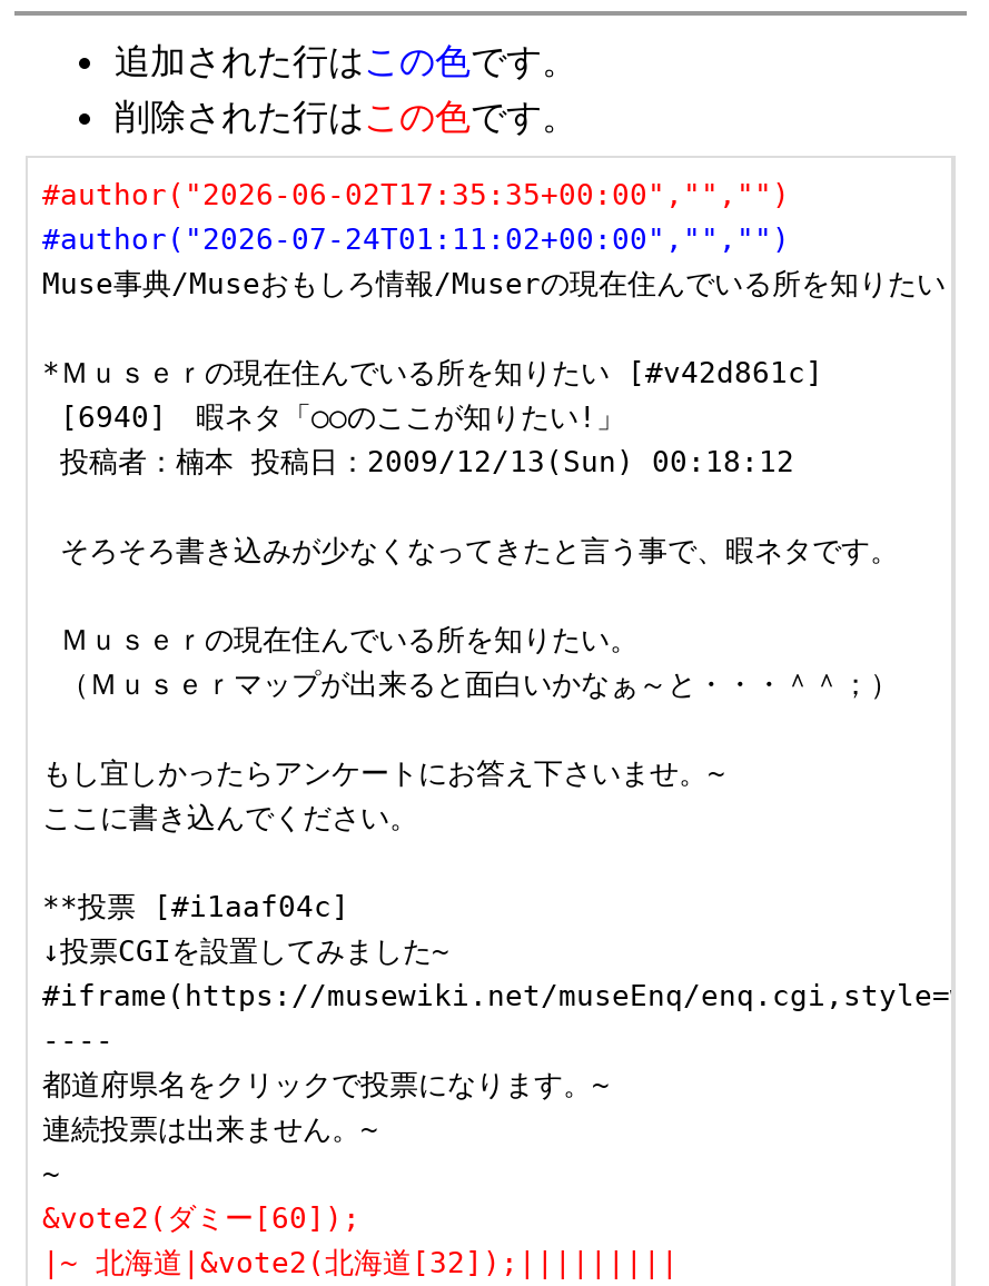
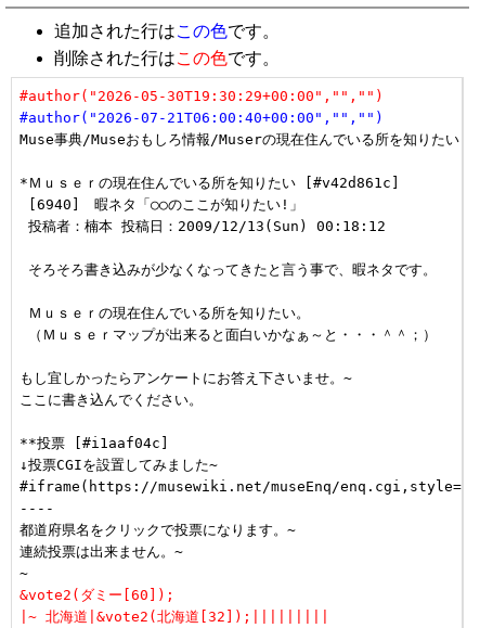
[42,177,790,255] #author("2026-06-02T17:35:35+00:00","","") | #author("2026-07-24T01:11:02+00:00","","") -> [19,87,383,125] #author("2026-05-30T19:30:29+00:00","","") | #author("2026-07-21T06:00:40+00:00","","")

